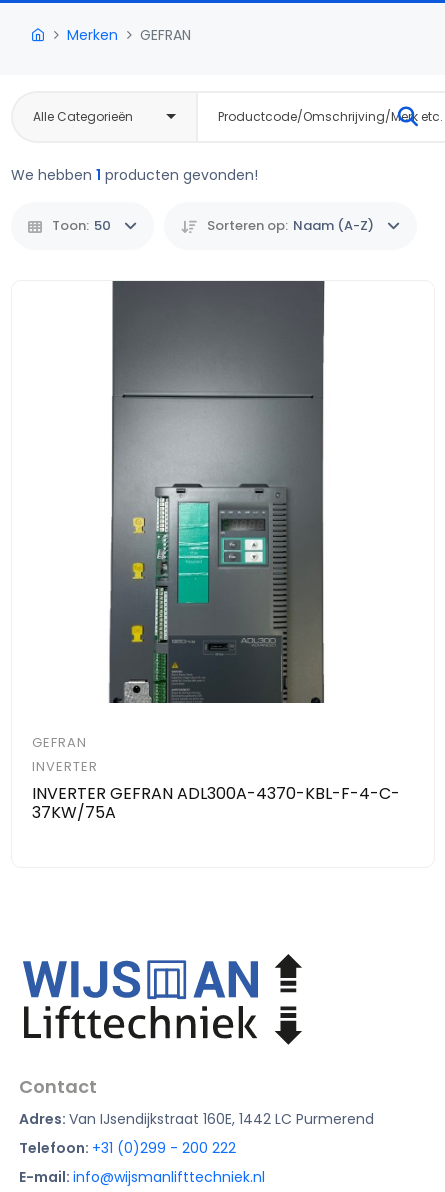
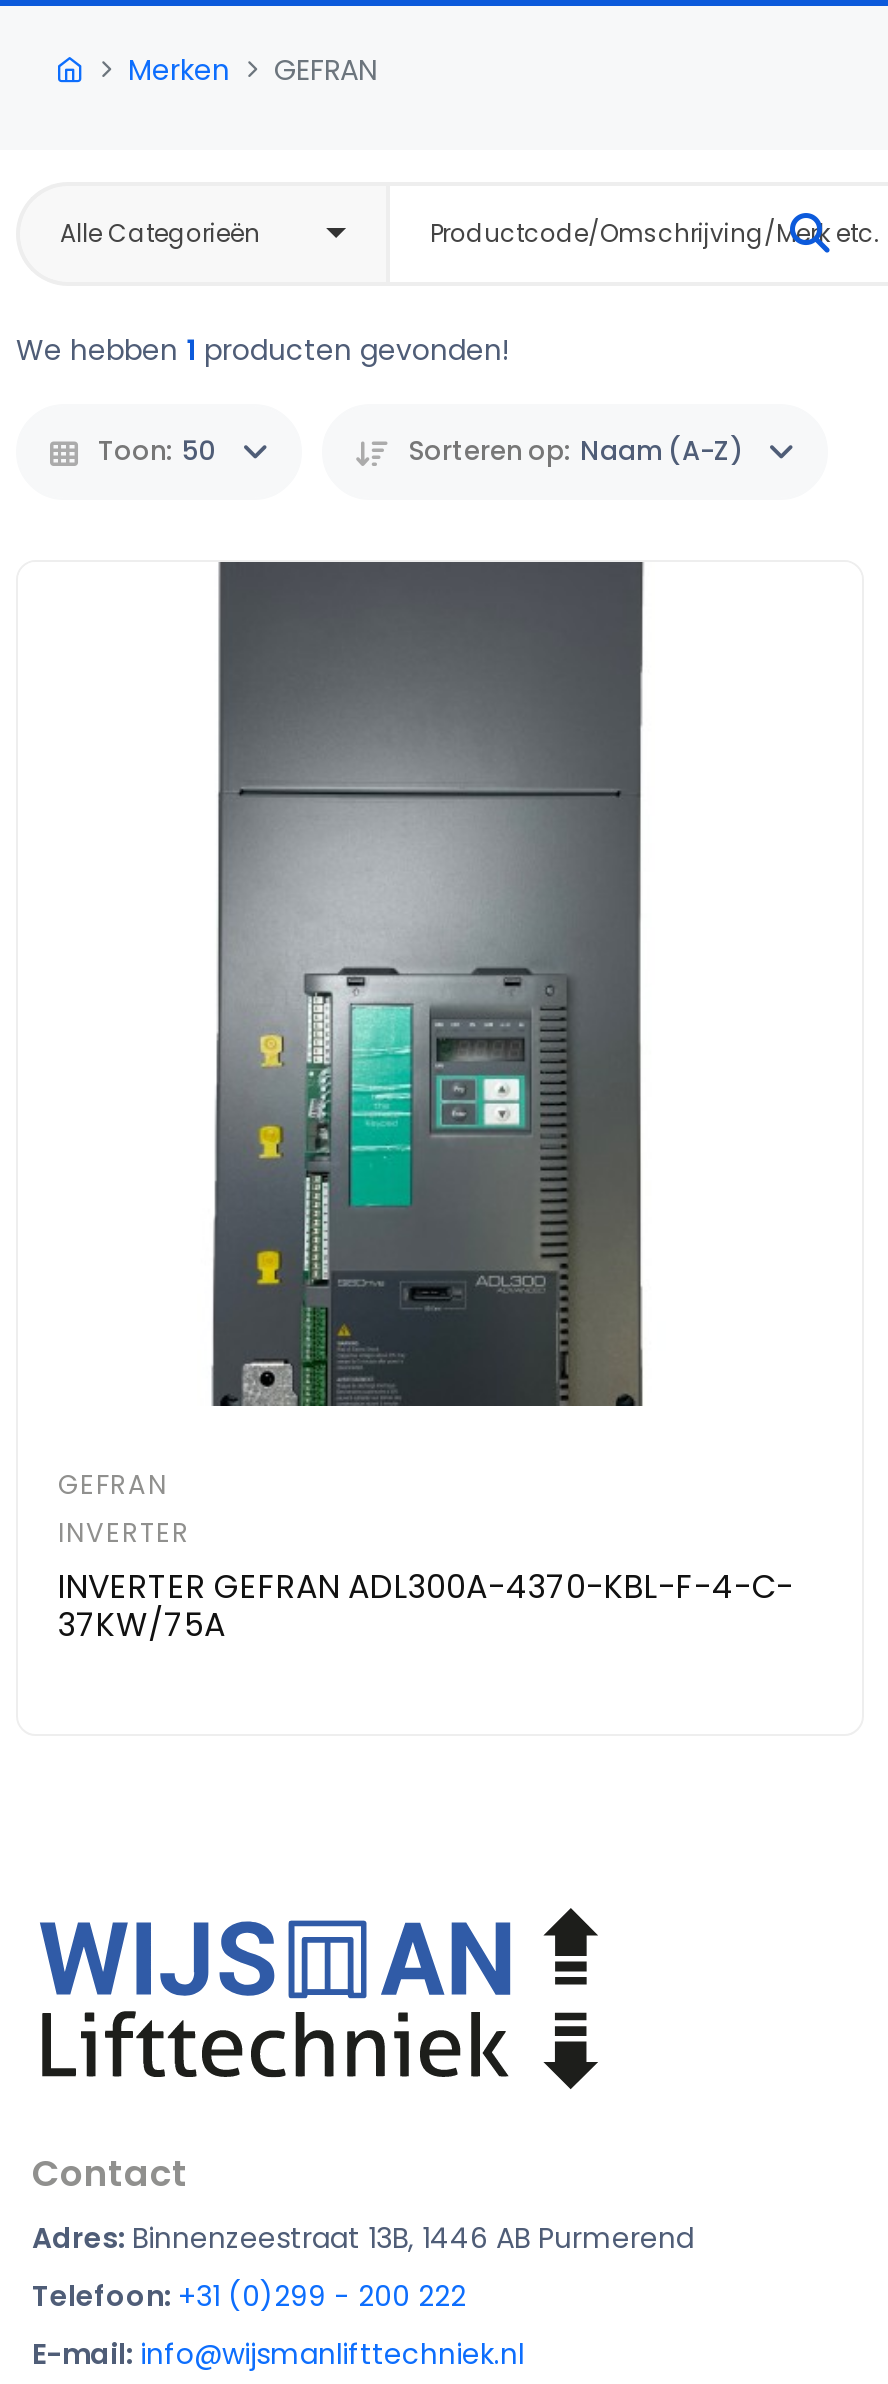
[19,1109,374,1129] Adres: Van IJsendijkstraat 160E, 1442 LC Purmerend -> [32,2218,694,2258] Adres: Binnenzeestraat 13B, 1446 AB Purmerend

